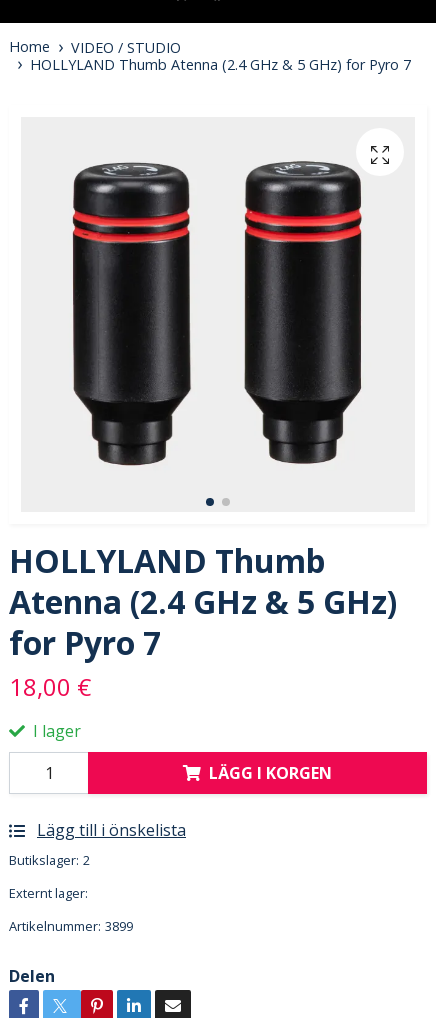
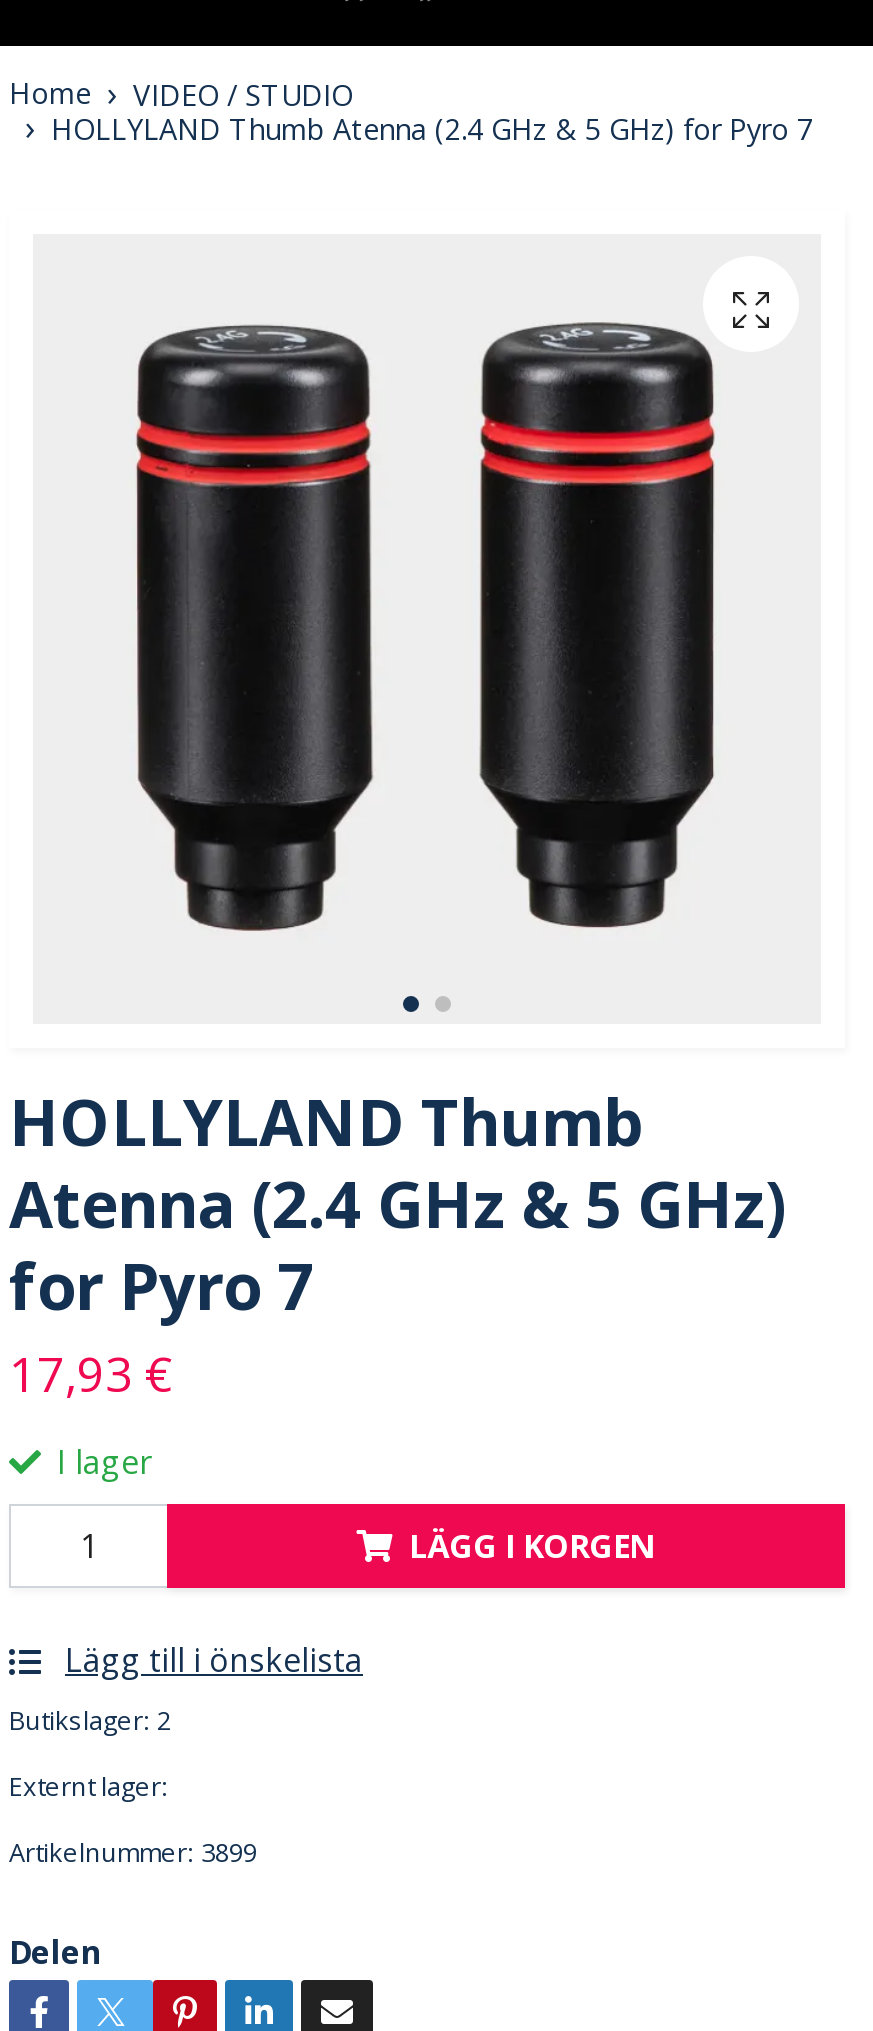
[9,670,91,703] 18,00 € -> [9,1340,173,1406] 17,93 €

